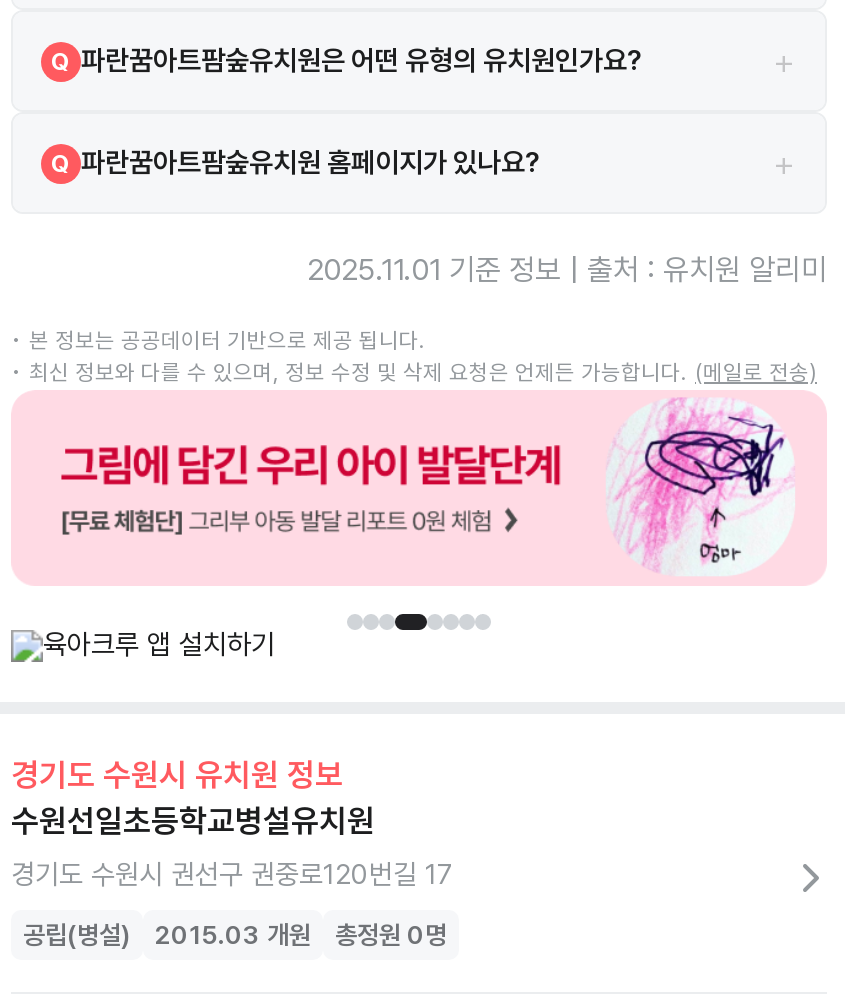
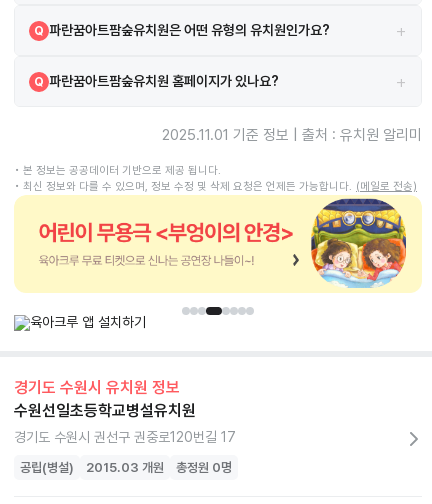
[11,392,827,586] [image] -> [14,196,422,293] [image]

